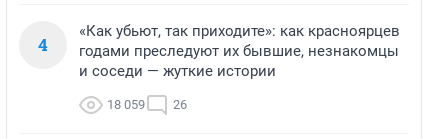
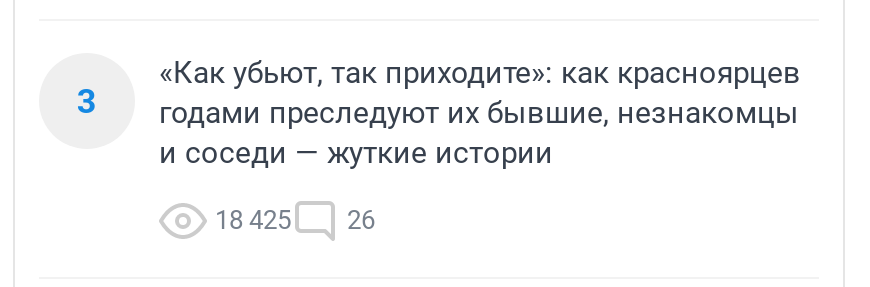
[37,33,399,60] 4 годами преследуют их бывшие, незнакомцы -> [77,77,799,131] 3 годами преследуют их бывшие, незнакомцы
[107,97,187,112] 18 059 26 -> [215,205,375,235] 18 425 26

